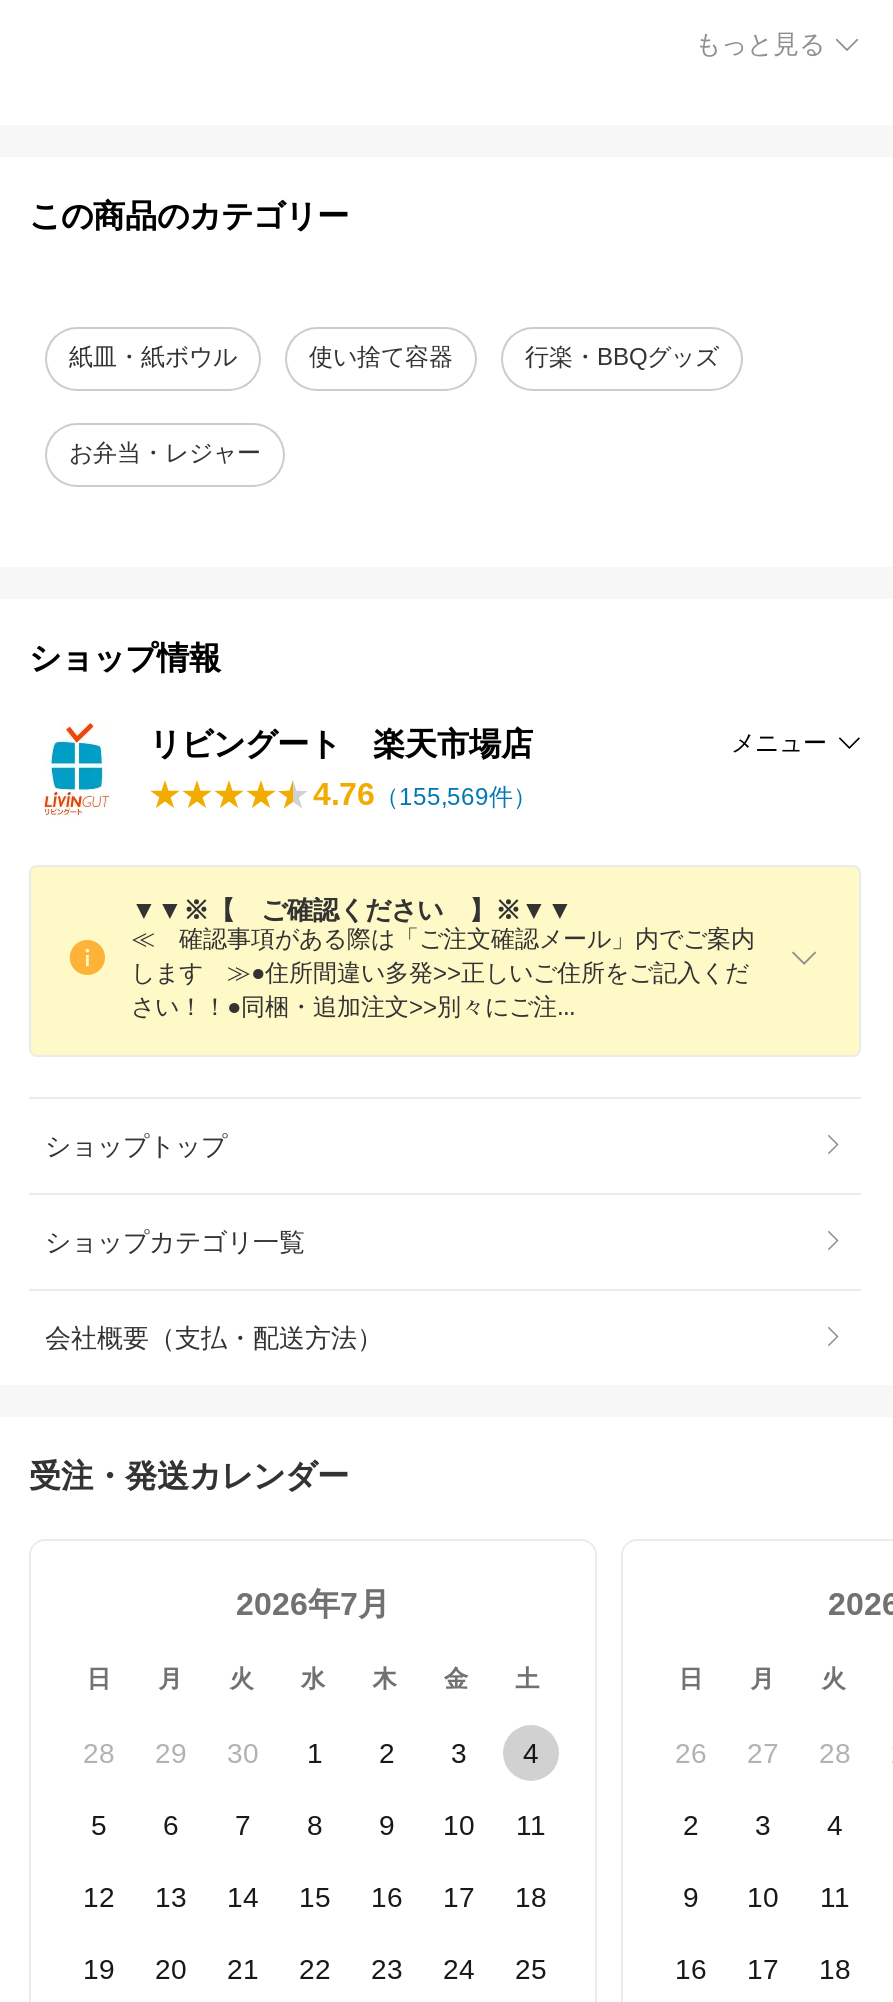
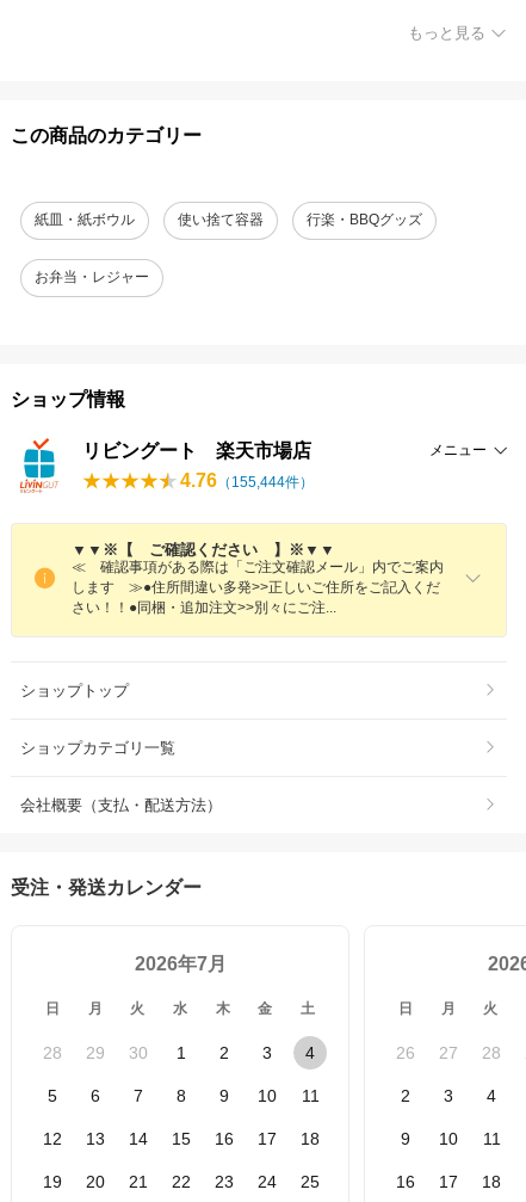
[313,776,537,810] 4.76（155,569件） -> [180,470,314,490] 4.76（155,444件）

